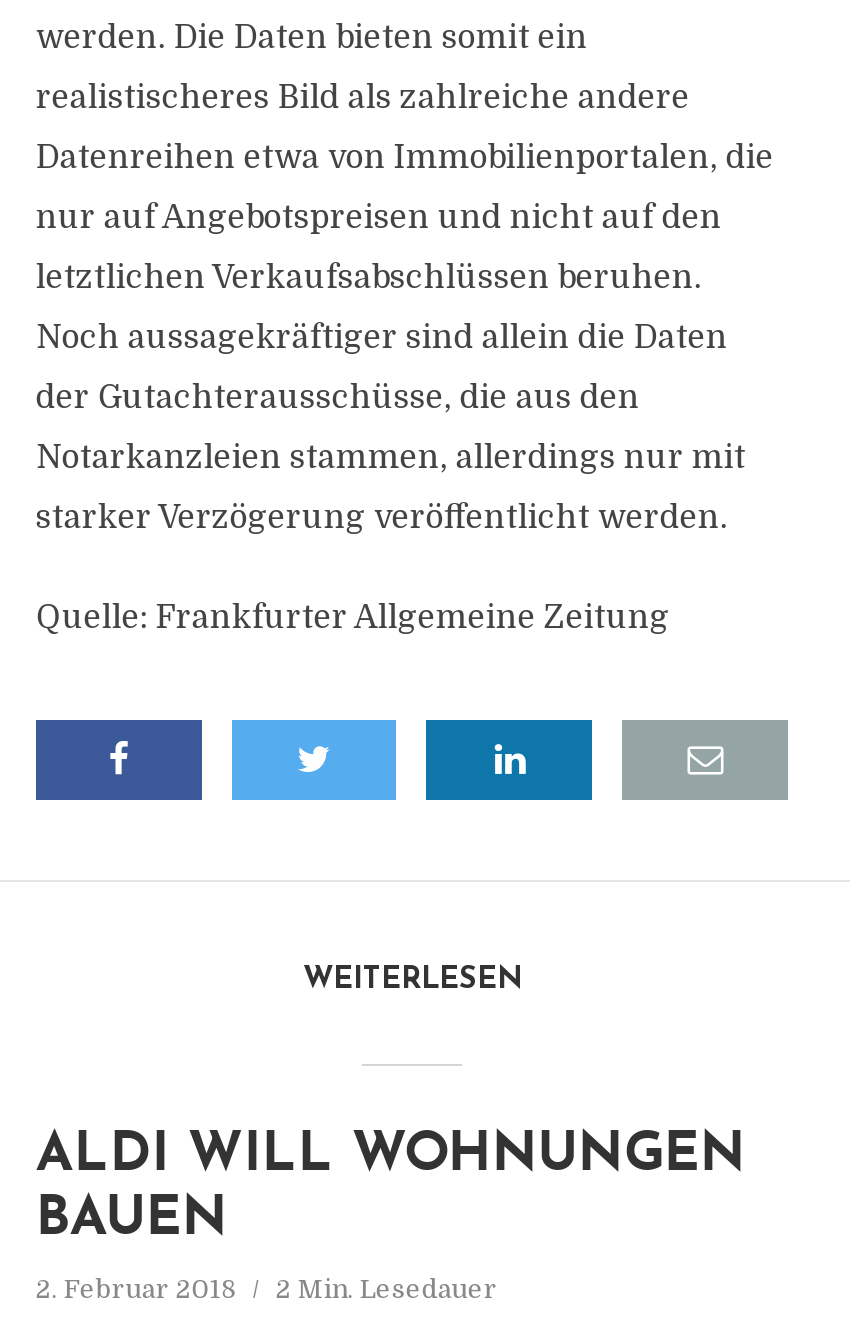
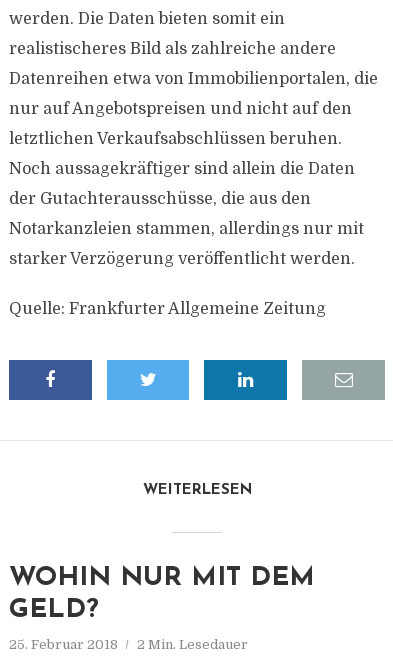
[36,1130,746,1248] ALDI WILL WOHNUNGEN | BAUEN -> [9,565,315,624] WOHIN NUR MIT DEM | GELD?
[36,1274,498,1304] 2. Februar 2018 2 Min. Lesedauer -> [9,637,248,652] 25. Februar 2018 2 Min. Lesedauer

